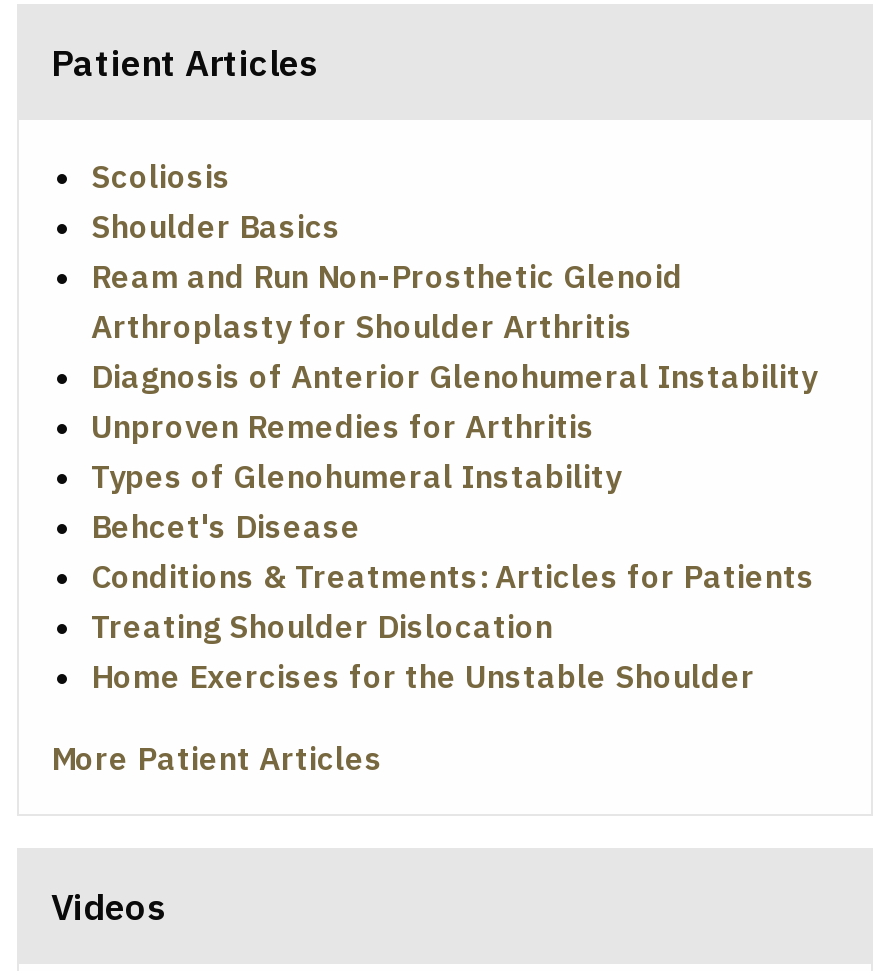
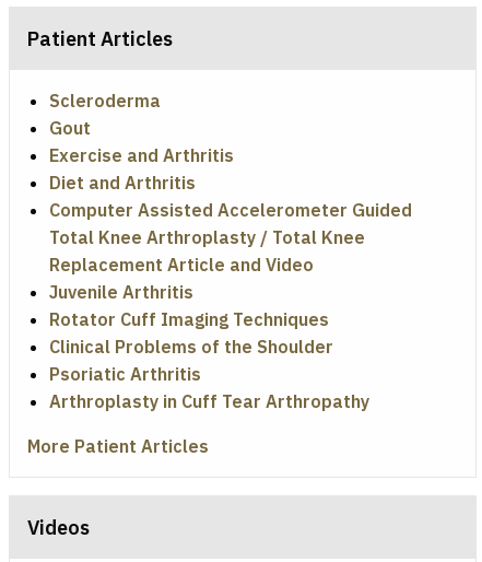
[91,155,817,695] Scoliosis | Shoulder Basics | Ream and Run Non-Prosthetic Glenoid | Arthroplasty for Shoulder Arthritis | Diagnosis of Anterior Glenohumeral Instability | Unproven Remedies for Arthritis | Types of Glenohumeral Instability | Behcet's Disease | Conditions & Treatments: Articles for Patients | Treating Shoulder Dislocation | Home Exercises for the Unstable Shoulder -> [49,89,412,412] Scleroderma | Gout | Exercise and Arthritis | Diet and Arthritis | Computer Assisted Accelerometer Guided | Total Knee Arthroplasty / Total Knee | Replacement Article and Video | Juvenile Arthritis | Rotator Cuff Imaging Techniques | Clinical Problems of the Shoulder | Psoriatic Arthritis | Arthroplasty in Cuff Tear Arthropathy

